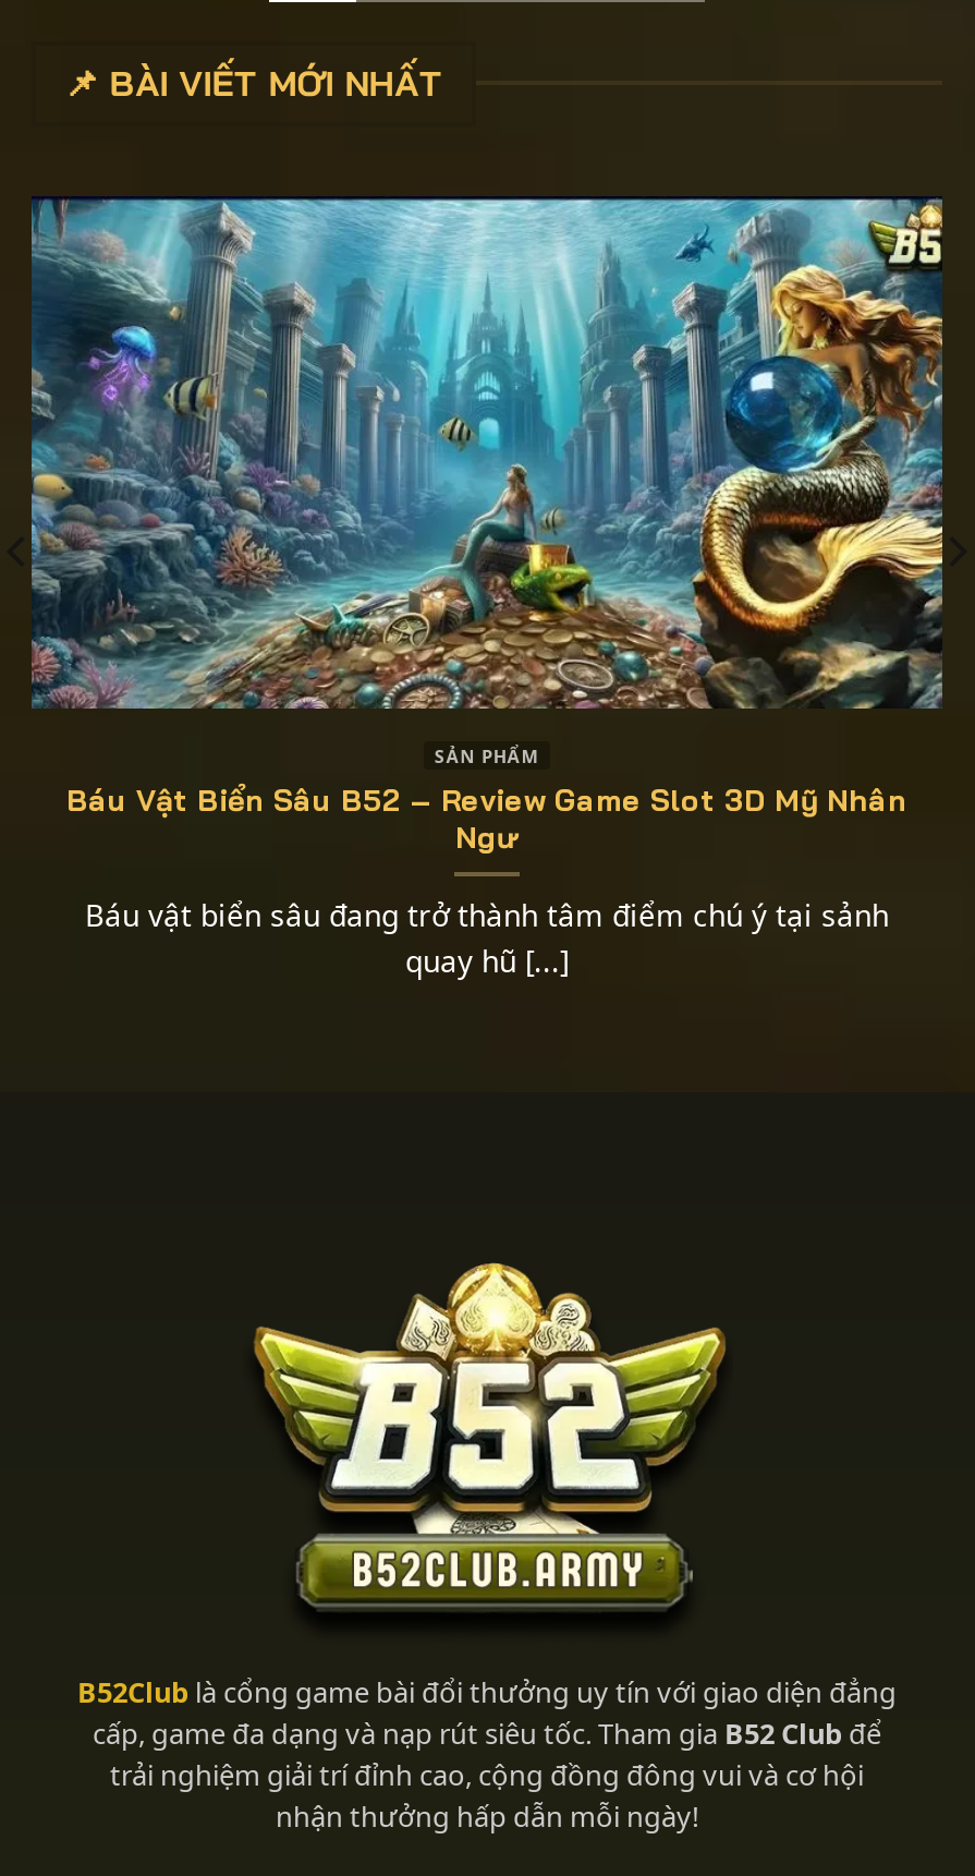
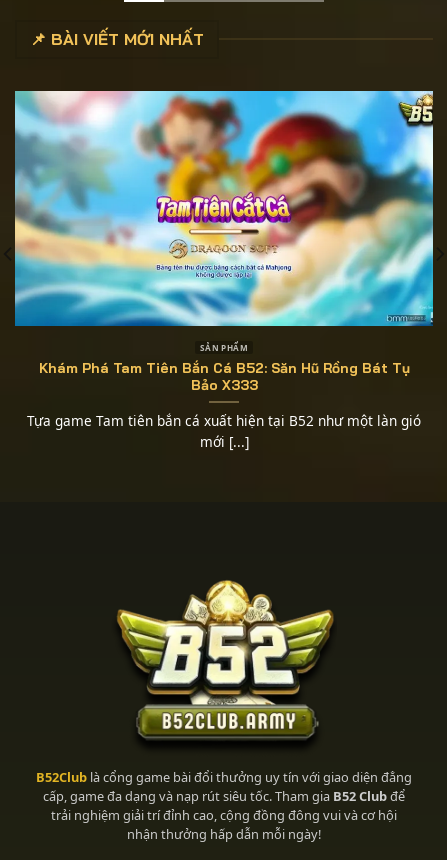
[29,196,944,857] [image] | Báu Vật Biển Sâu B52 – Review Game Slot 3D Mỹ Nhân | Ngư -> [14,90,434,393] [image] | Khám Phá Tam Tiên Bắn Cá B52: Săn Hũ Rồng Bát Tụ | Bảo X333
[85,896,889,983] Báu vật biển sâu đang trở thành tâm điểm chú ý tại sảnh | quay hũ [...] -> [27,411,421,451] Tựa game Tam tiên bắn cá xuất hiện tại B52 như một làn gió | mới [...]

